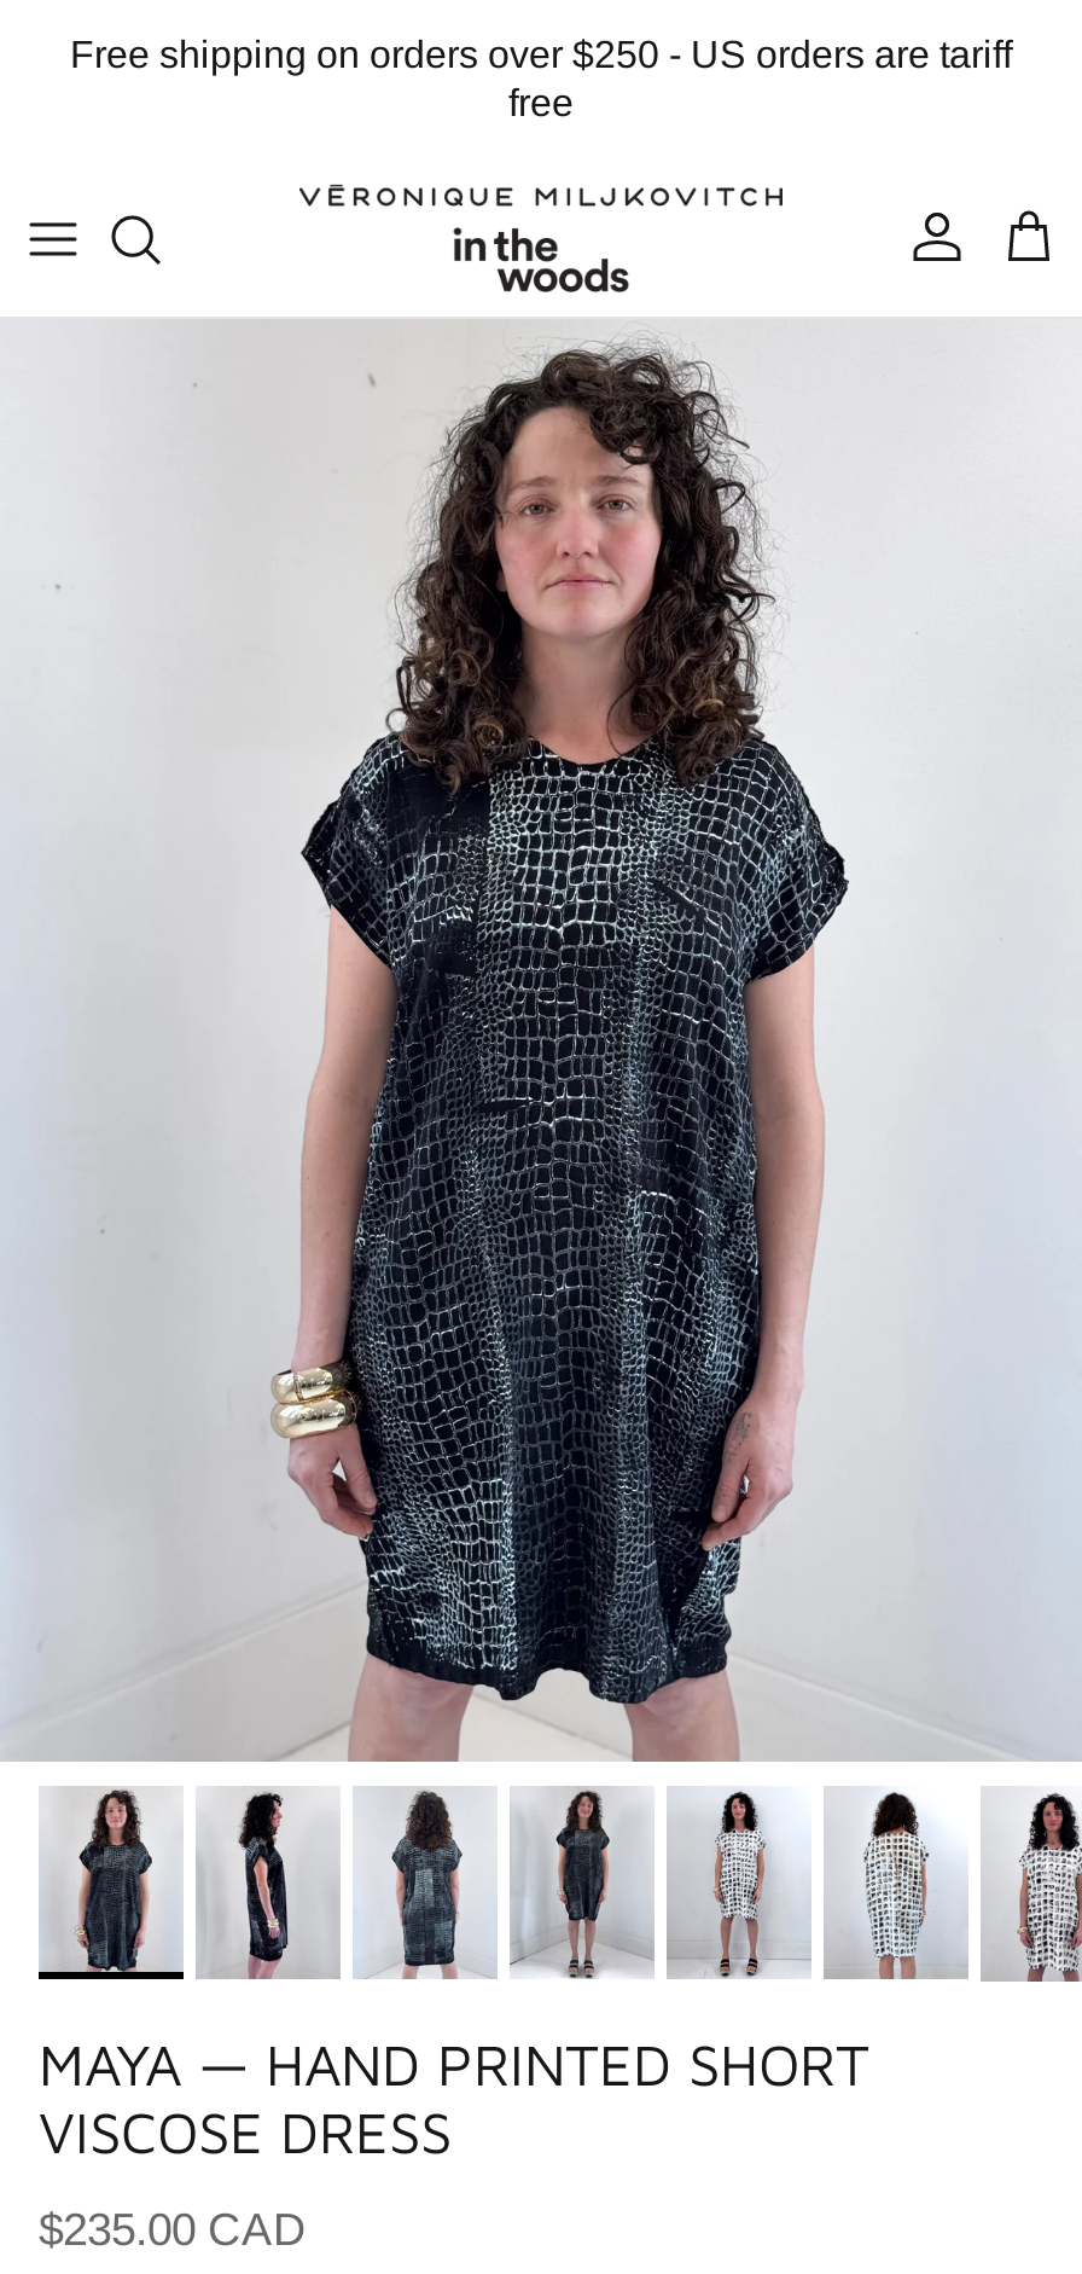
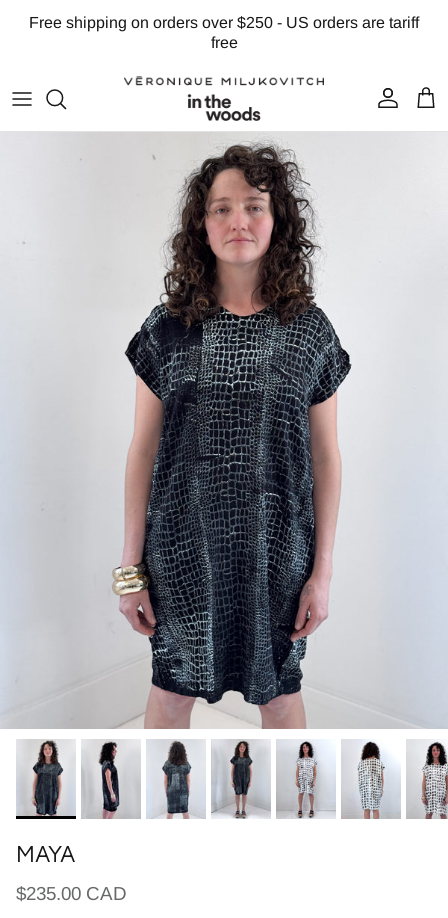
[39,2029,869,2165] MAYA — HAND PRINTED SHORT | VISCOSE DRESS -> [16,839,75,867] MAYA

